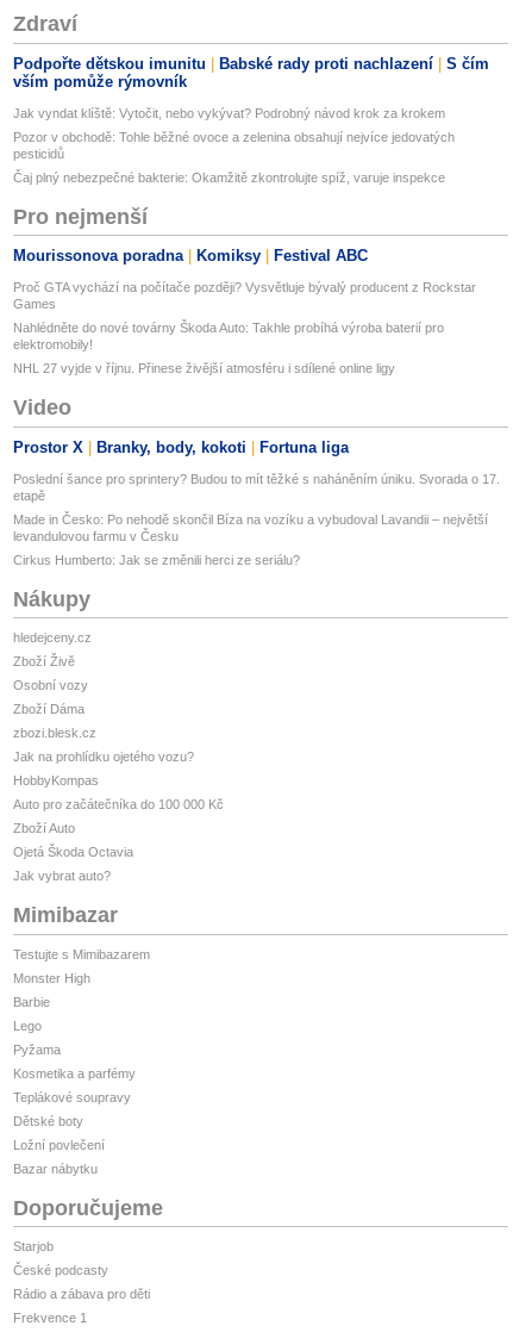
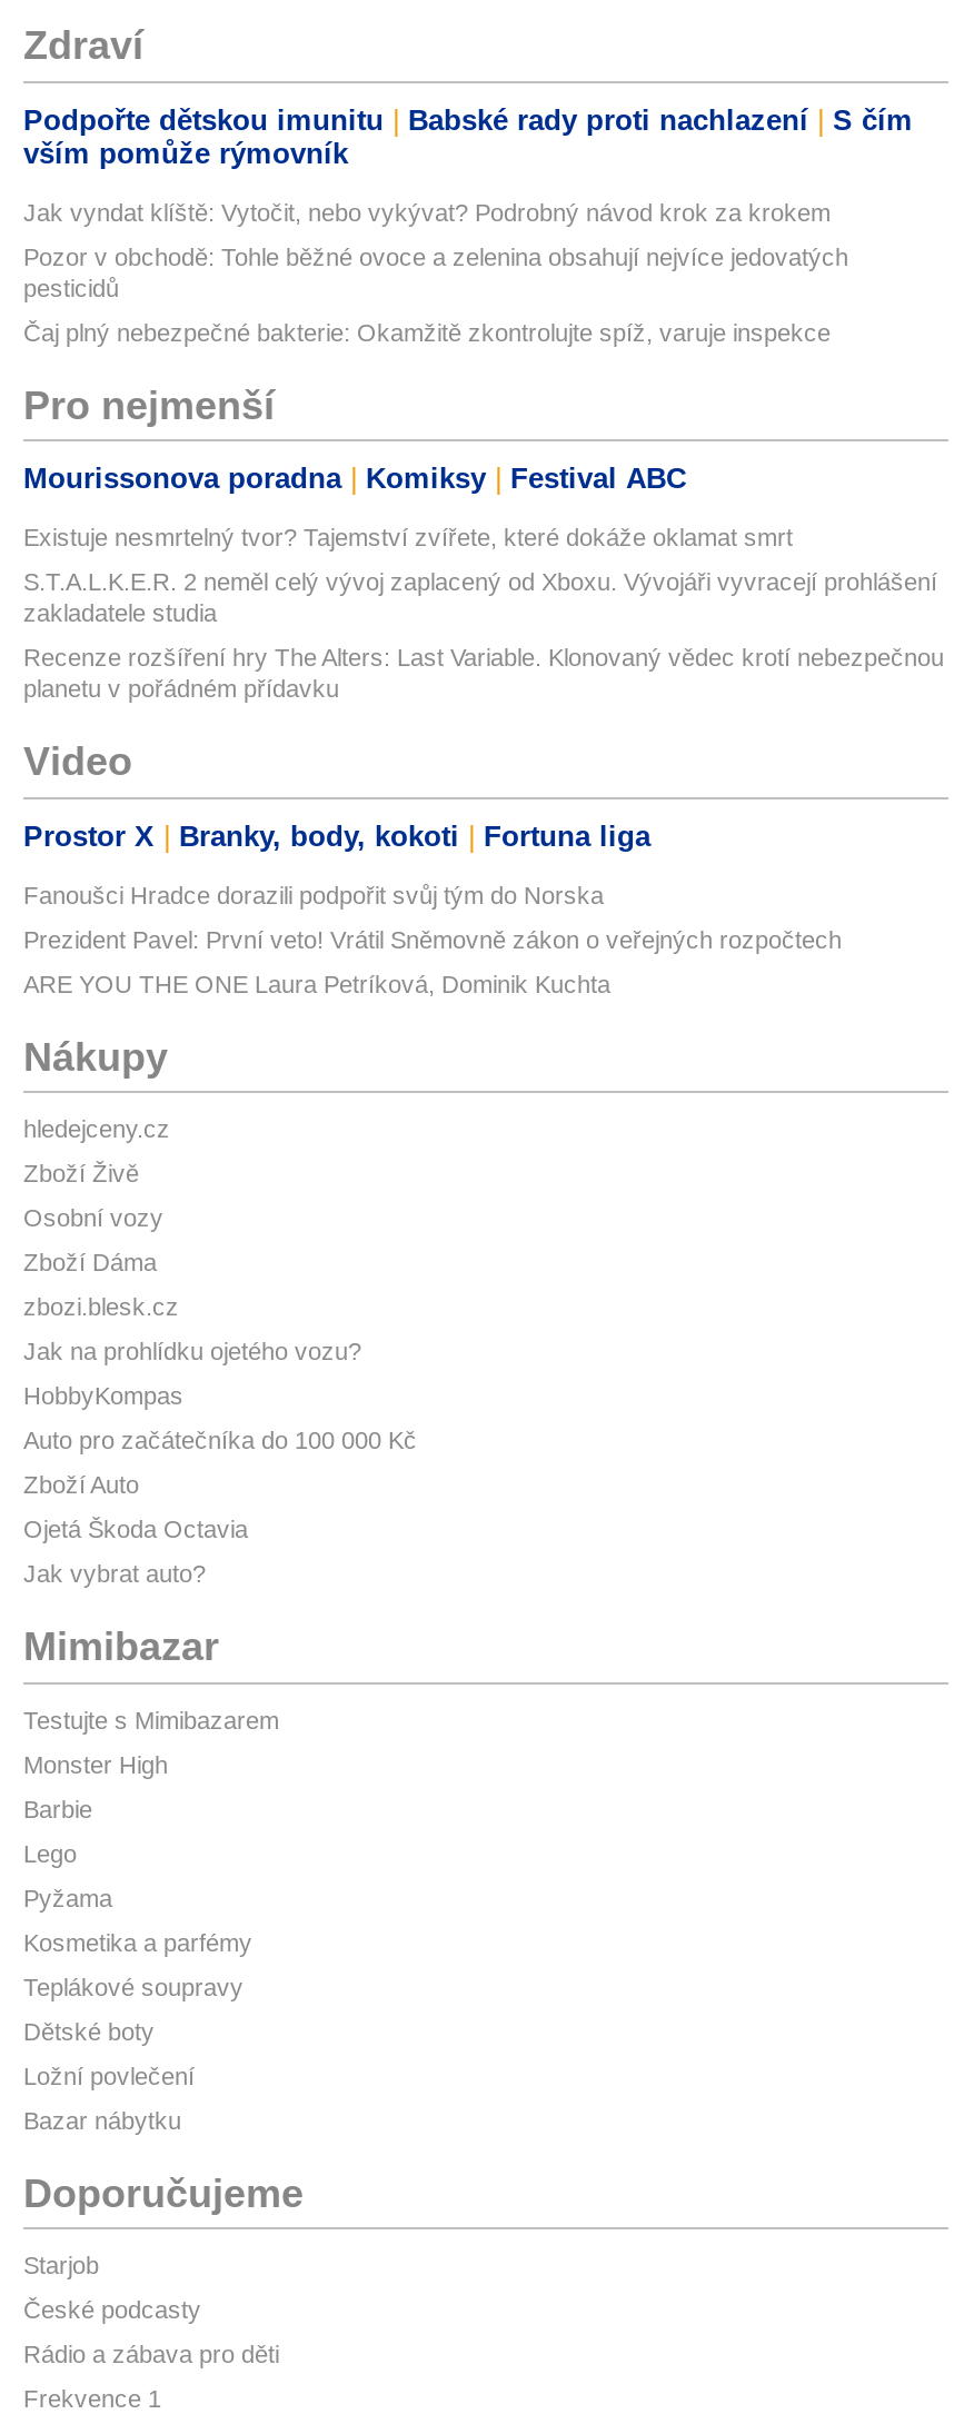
[13,280,476,311] Proč GTA vychází na počítače později? Vysvětluje bývalý producent z Rockstar | Games -> [23,525,793,551] Existuje nesmrtelný tvor? Tajemství zvířete, které dokáže oklamat smrt
[13,321,444,352] Nahlédněte do nové továrny Škoda Auto: Takhle probíhá výroba baterií pro | elektromobily! -> [23,569,937,627] S.T.A.L.K.E.R. 2 neměl celý vývoj zaplacený od Xboxu. Vývojáři vyvracejí prohlášení | zakladatele studia
[13,361,395,376] NHL 27 vyjde v říjnu. Přinese živější atmosféru i sdílené online ligy -> [23,645,944,703] Recenze rozšíření hry The Alters: Last Variable. Klonovaný vědec krotí nebezpečnou | planetu v pořádném přídavku
[13,472,500,503] Poslední šance pro sprintery? Budou to mít těžké s naháněním úniku. Svorada o 17. | etapě -> [23,882,604,908] Fanoušci Hradce dorazili podpořit svůj tým do Norska
[13,512,488,543] Made in Česko: Po nehodě skončil Bíza na vozíku a vybudoval Lavandii – největší | levandulovou farmu v Česku -> [23,926,842,953] Prezident Pavel: První veto! Vrátil Sněmovně zákon o veřejných rozpočtech
[13,553,300,567] Cirkus Humberto: Jak se změnili herci ze seriálu? -> [23,970,610,997] ARE YOU THE ONE Laura Petríková, Dominik Kuchta

